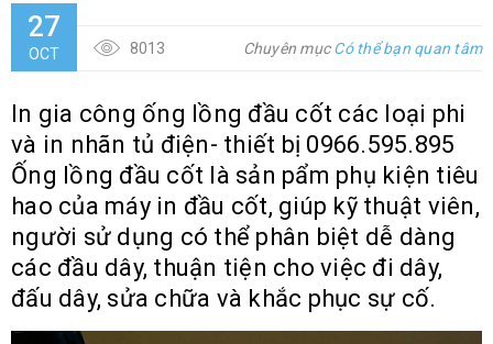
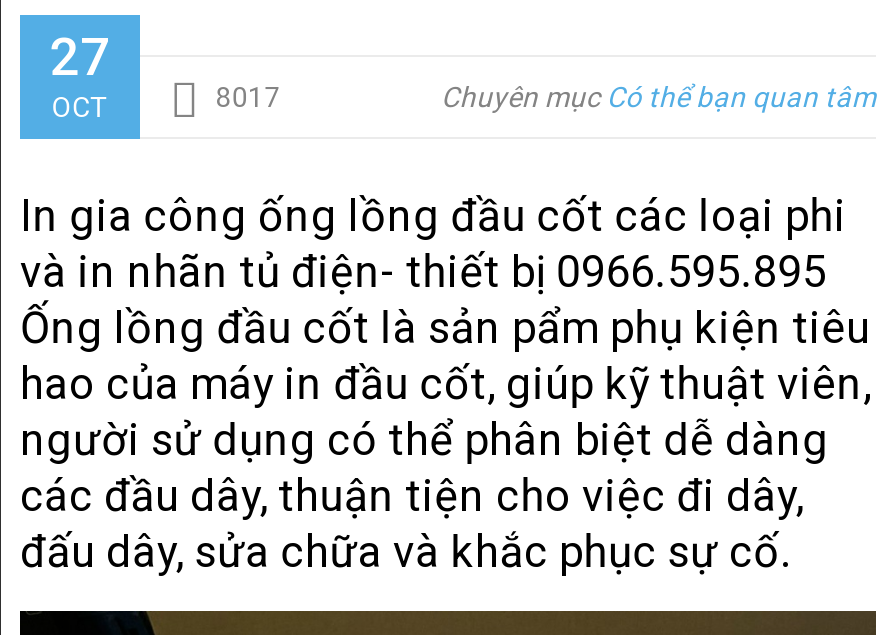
[129,40,166,57] 8013 -> [215,82,281,114] 8017

